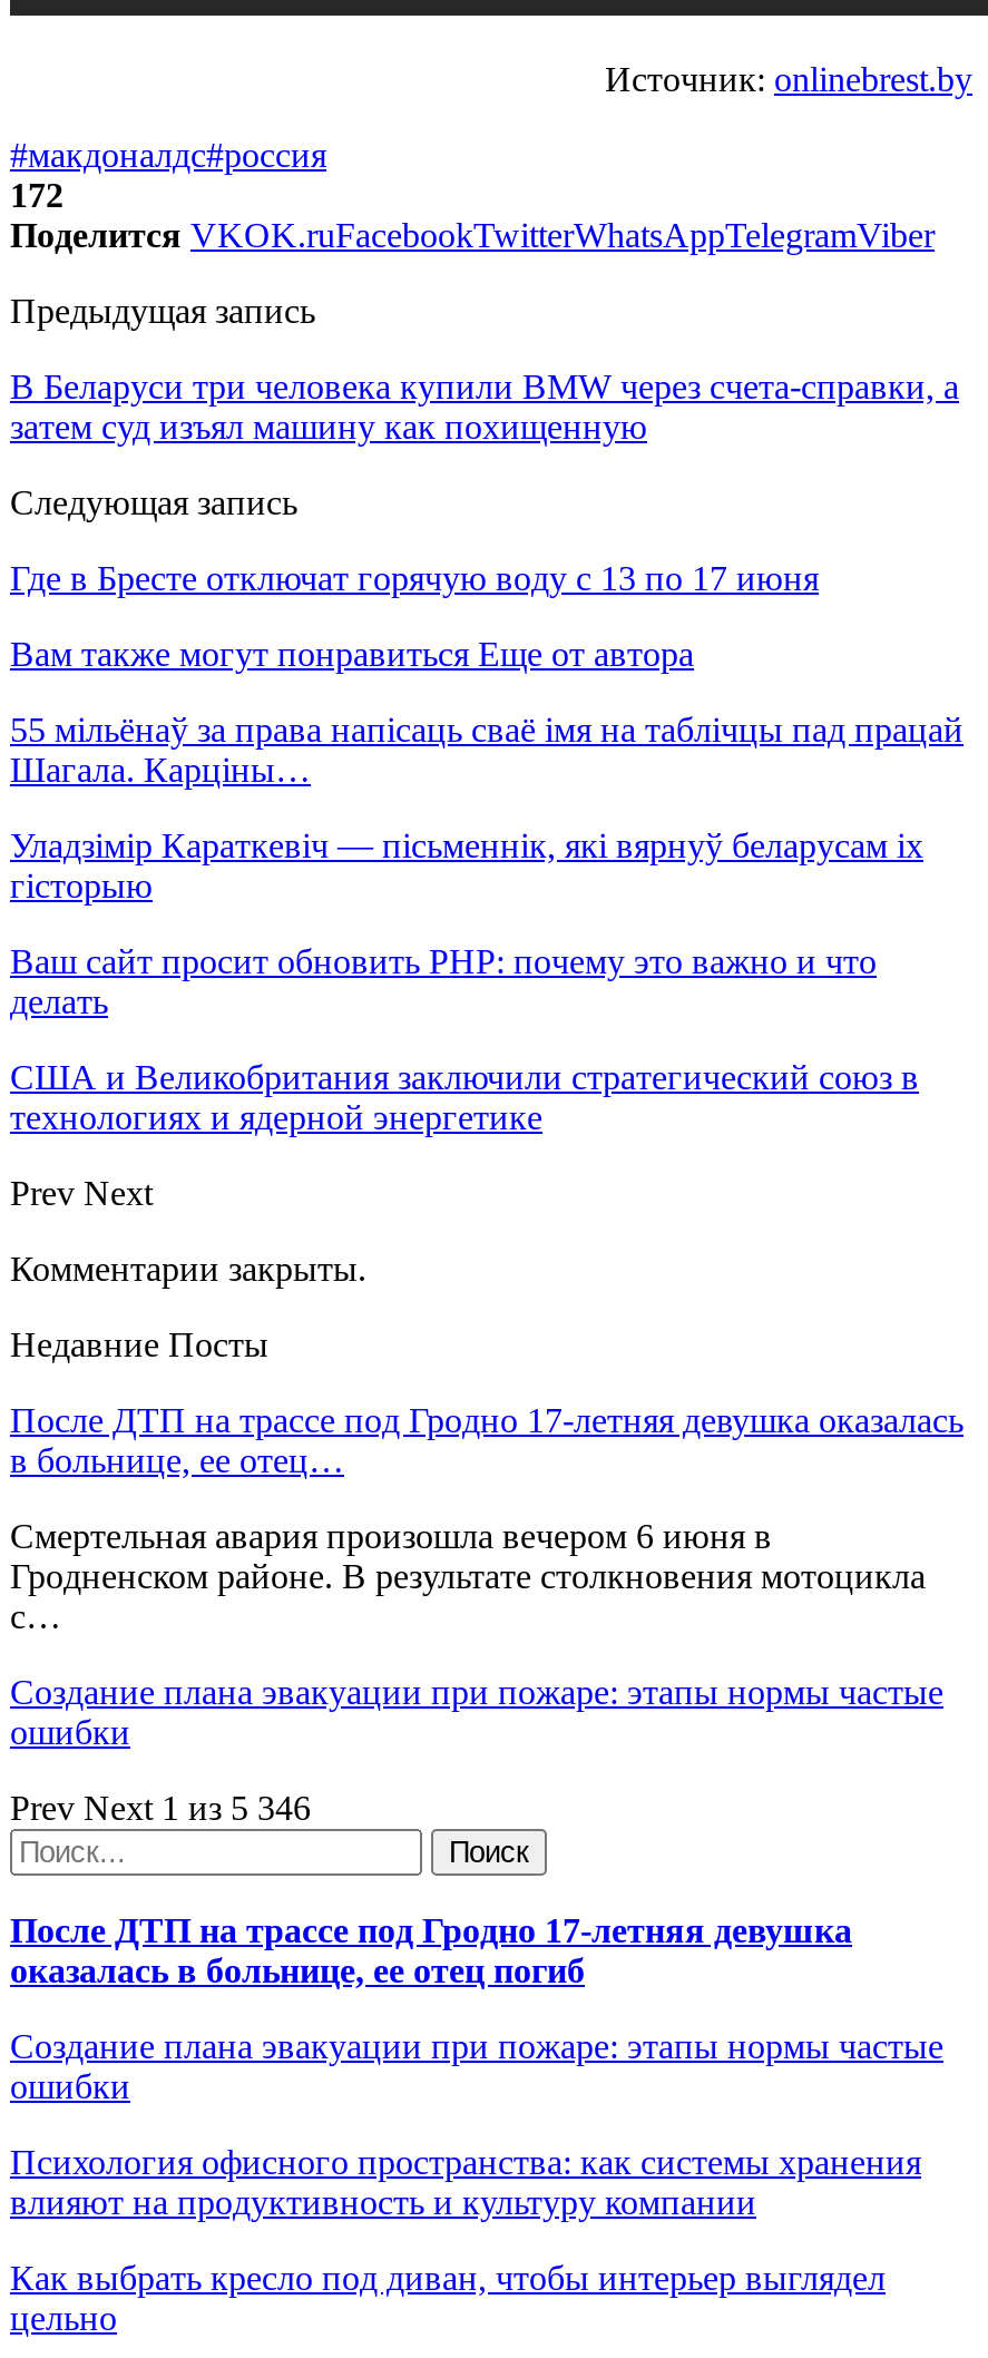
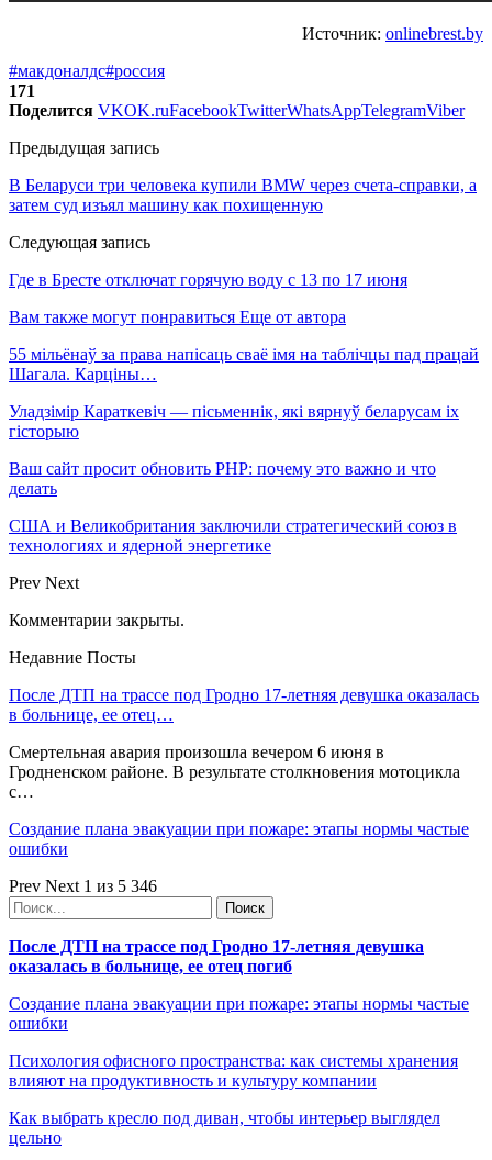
[10,176,63,213] 172 -> [9,81,35,100] 171

